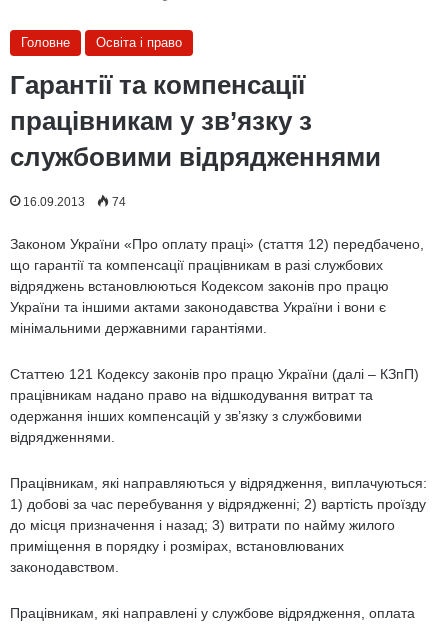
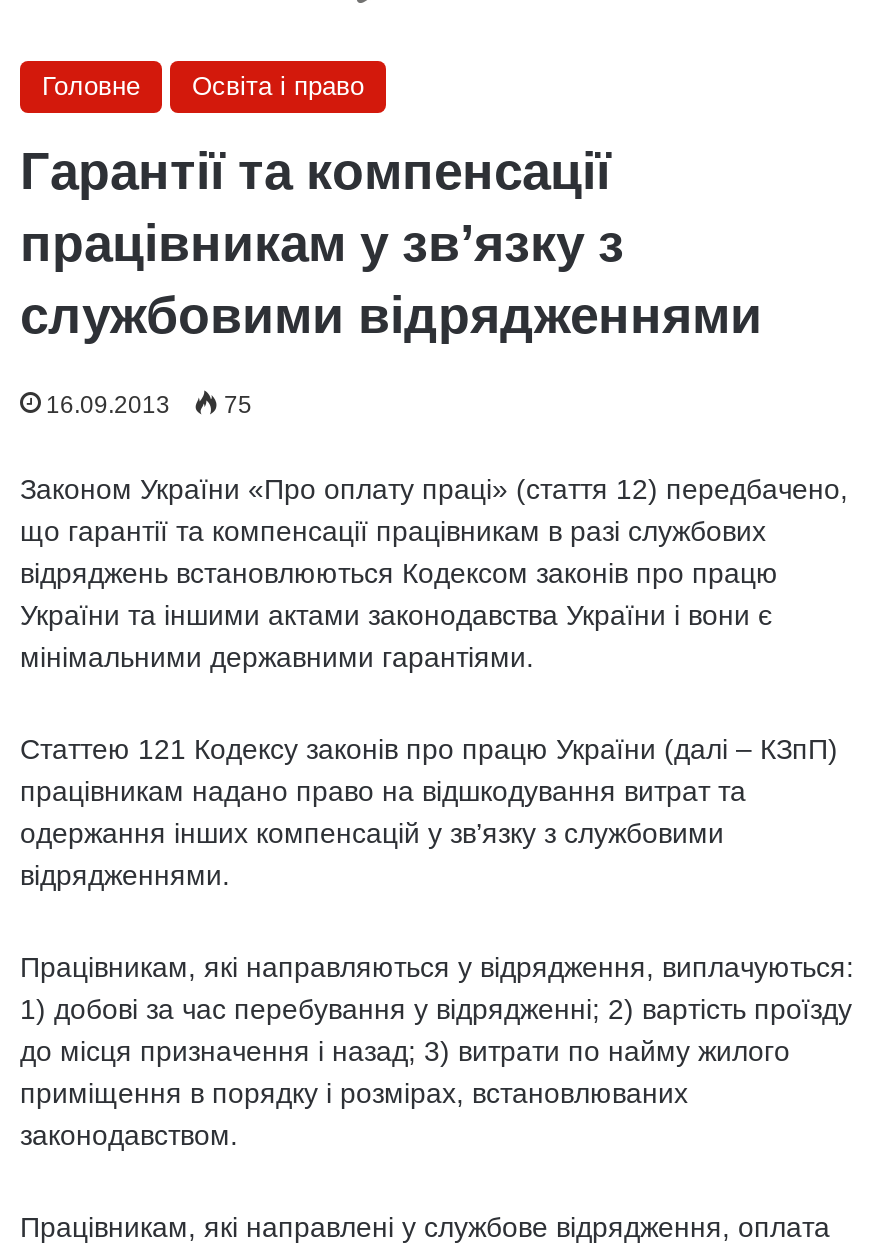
[23,195,126,209] 16.09.2013 74 -> [46,390,252,418] 16.09.2013 75

